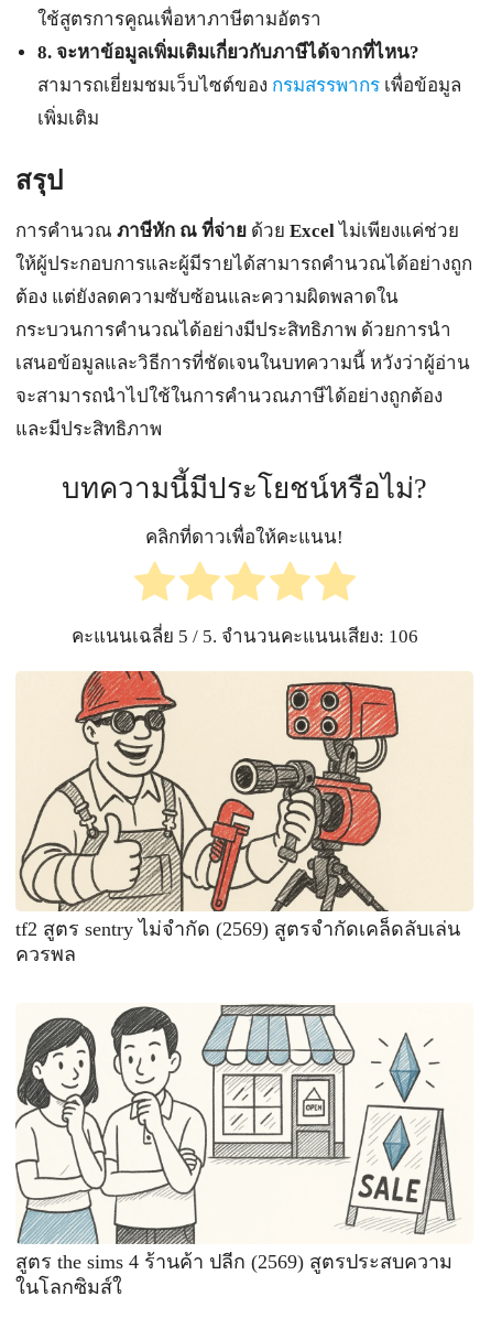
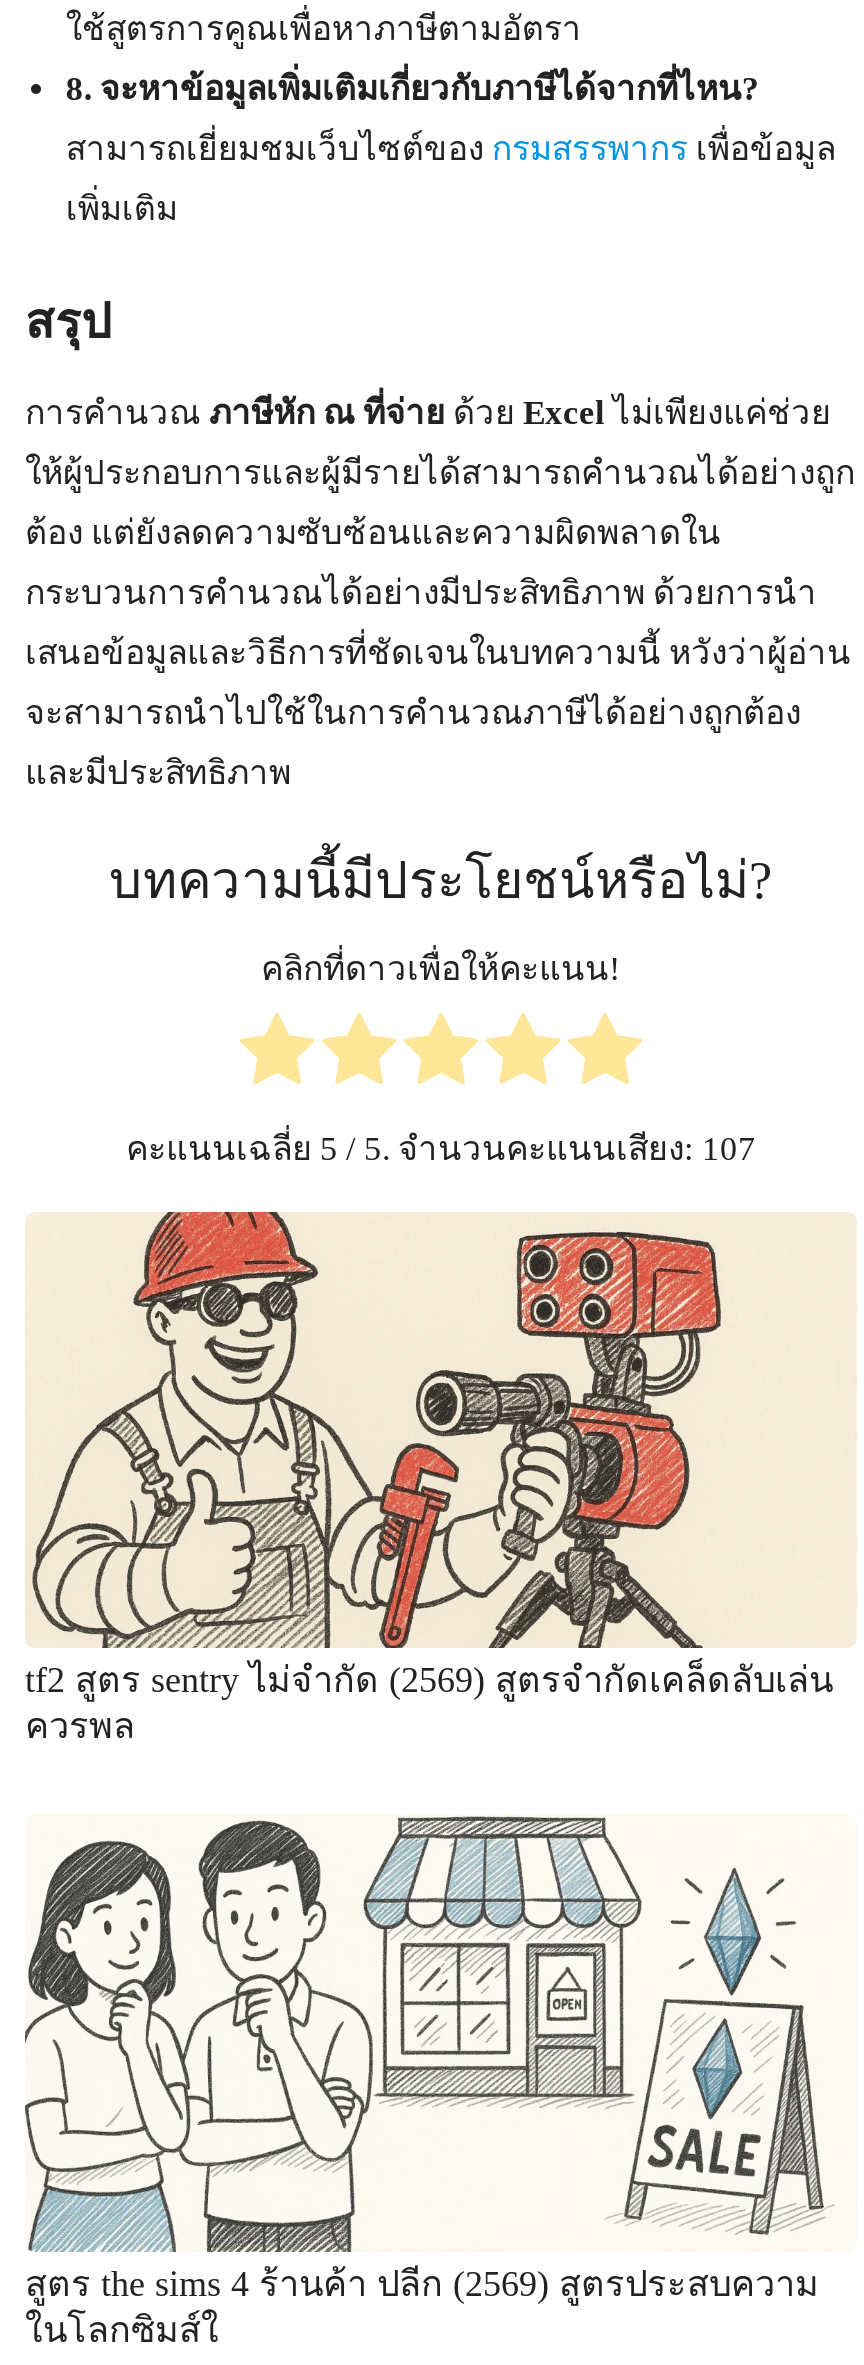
[71,626,418,647] คะแนนเฉลี่ย5 / 5. จำนวนคะแนนเสียง: 106 -> [126,1130,756,1168] คะแนนเฉลี่ย5 / 5. จำนวนคะแนนเสียง: 107

